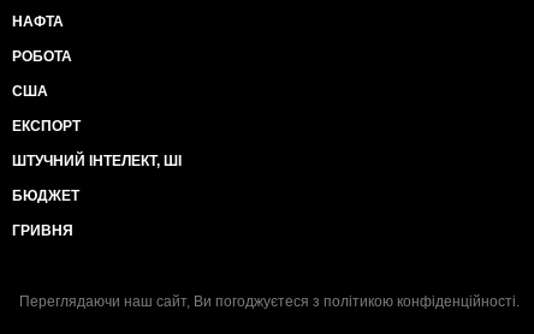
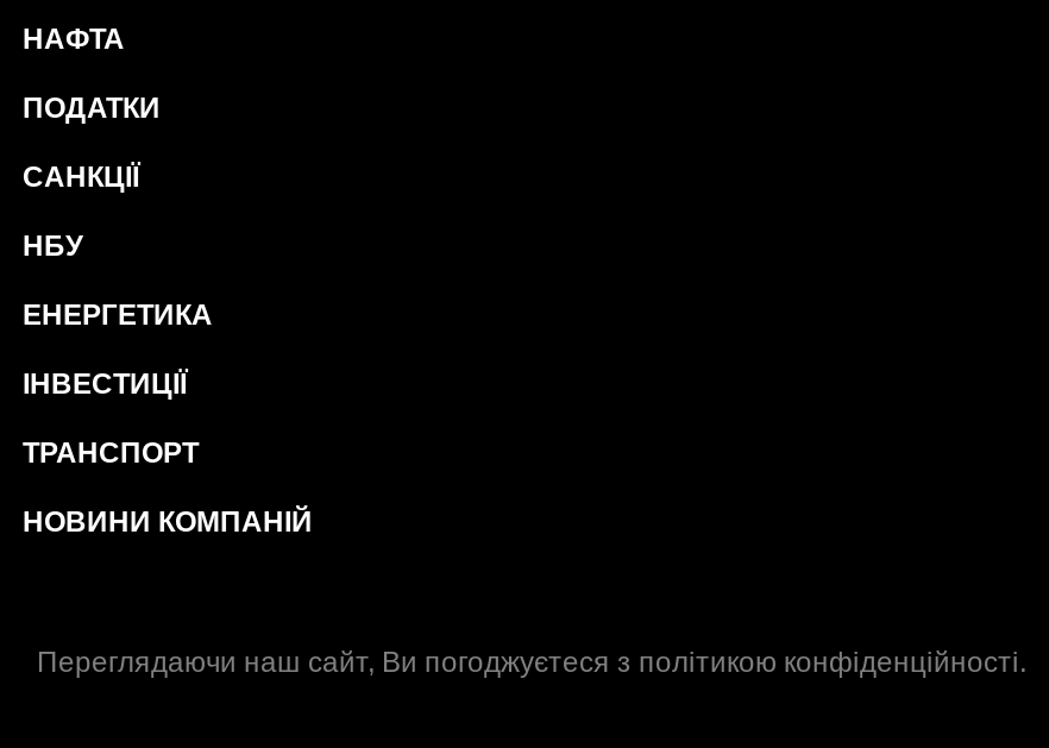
[12,48,182,239] РОБОТА | США | ЕКСПОРТ | ШТУЧНИЙ ІНТЕЛЕКТ, ШІ | БЮДЖЕТ | ГРИВНЯ -> [23,92,313,539] ПОДАТКИ | САНКЦІЇ | НБУ | ЕНЕРГЕТИКА | ІНВЕСТИЦІЇ | ТРАНСПОРТ | НОВИНИ КОМПАНІЙ

